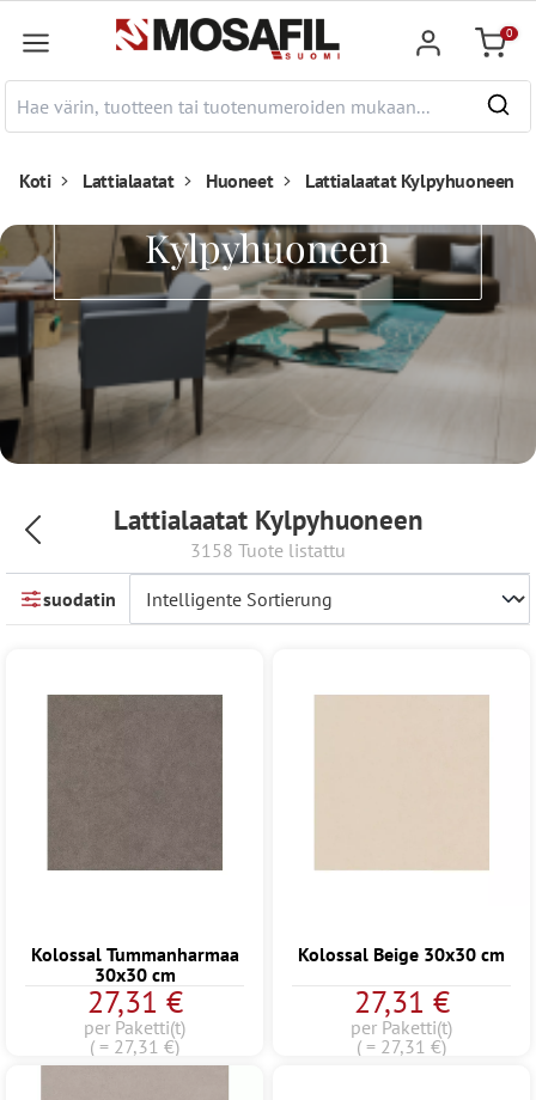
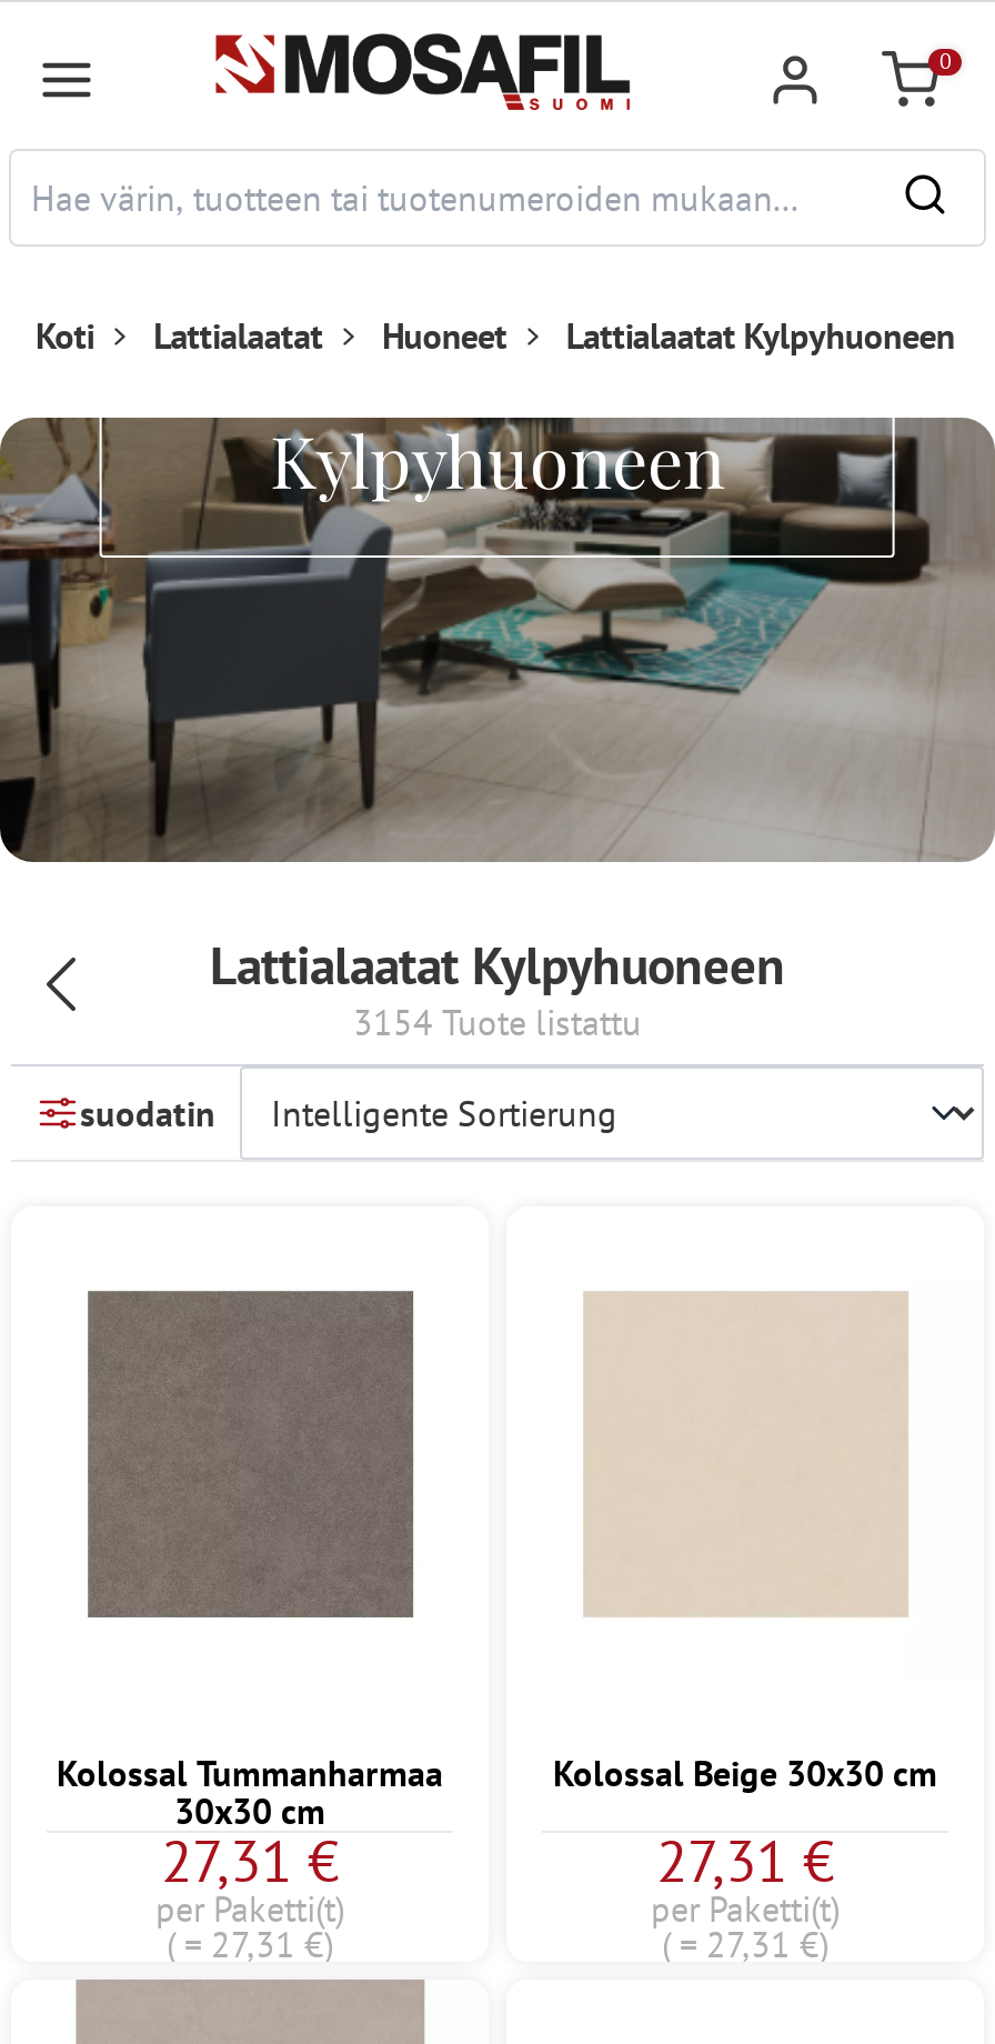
[190,538,346,562] 3158 Tuote listattu -> [353,1000,642,1044] 3154 Tuote listattu

